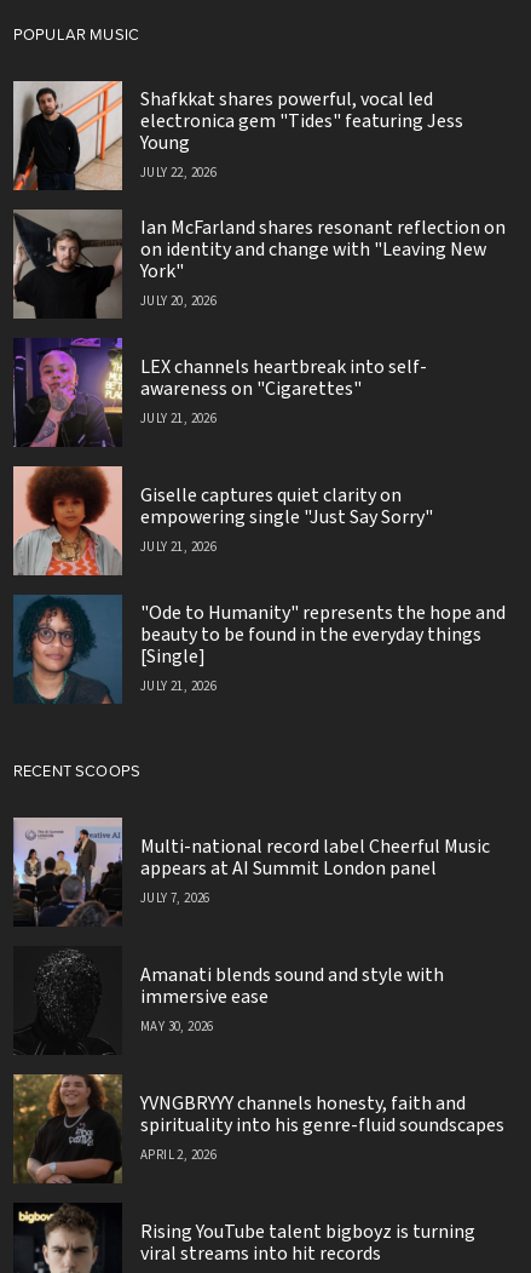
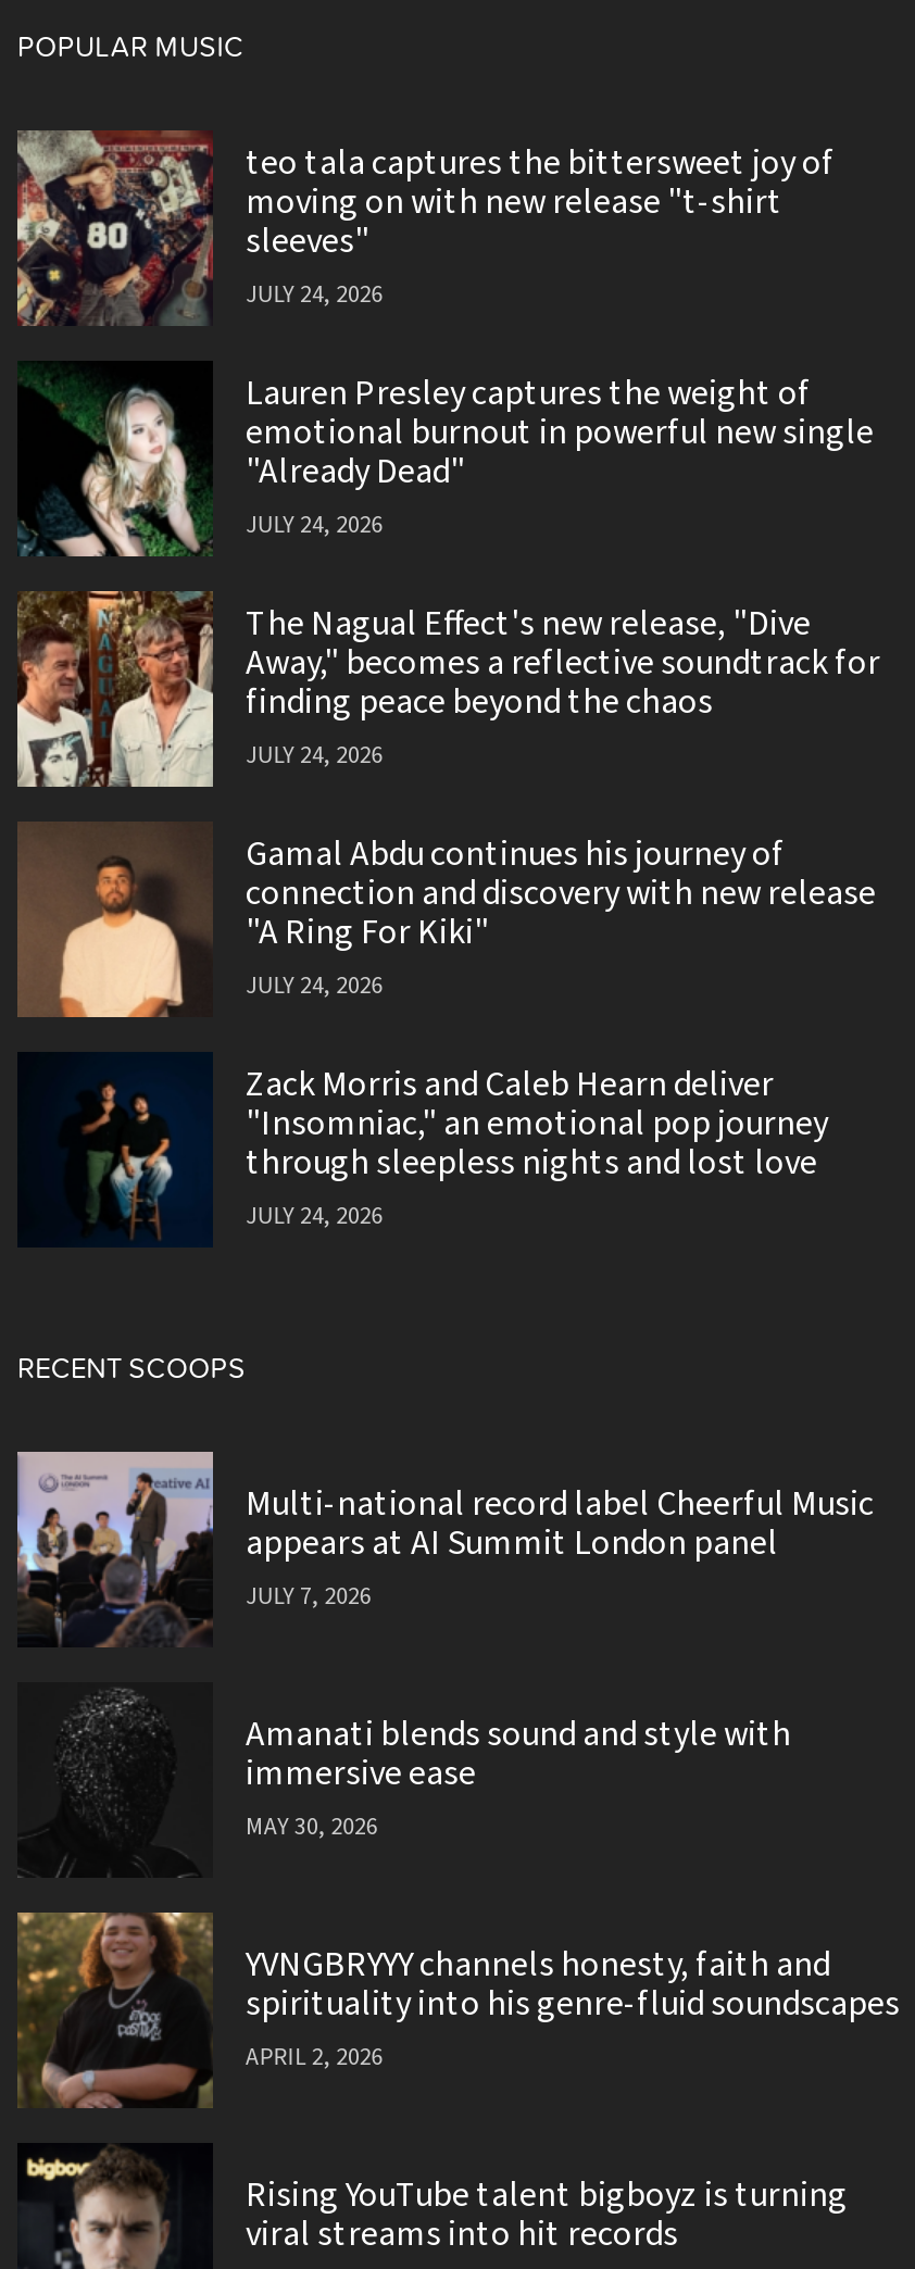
[12,80,463,191] [image] | Shafkkat shares powerful, vocal led | electronica gem "Tides" featuring Jess | Young | JULY 22, 2026 -> [15,130,835,326] [image] | teo tala captures the bittersweet joy of | moving on with new release "t-shirt | sleeves" | JULY 24, 2026
[12,208,506,320] [image] | Ian McFarland shares resonant reflection on | on identity and change with "Leaving New | York" | JULY 20, 2026 -> [17,361,874,559] [image] | Lauren Presley captures the weight of | emotional burnout in powerful new single | "Already Dead" | JULY 24, 2026
[12,337,427,448] [image] | LEX channels heartbreak into self- | awareness on "Cigarettes" | JULY 21, 2026 -> [15,589,880,789] [image] | The Nagual Effect's new release, "Dive | Away," becomes a reflective soundtrack for | finding peace beyond the chaos | JULY 24, 2026
[12,465,433,577] [image] | Giselle captures quiet clarity on | empowering single "Just Say Sorry" | JULY 21, 2026 -> [17,822,876,1019] [image] | Gamal Abdu continues his journey of | connection and discovery with new release | "A Ring For Kiki" | JULY 24, 2026
[13,595,506,705] [image] | "Ode to Humanity" represents the hope and | beauty to be found in the everyday things | [Single] | JULY 21, 2026 -> [17,1052,828,1248] [image] | Zack Morris and Caleb Hearn deliver | "Insomniac," an emotional pop journey | through sleepless nights and lost love | JULY 24, 2026

